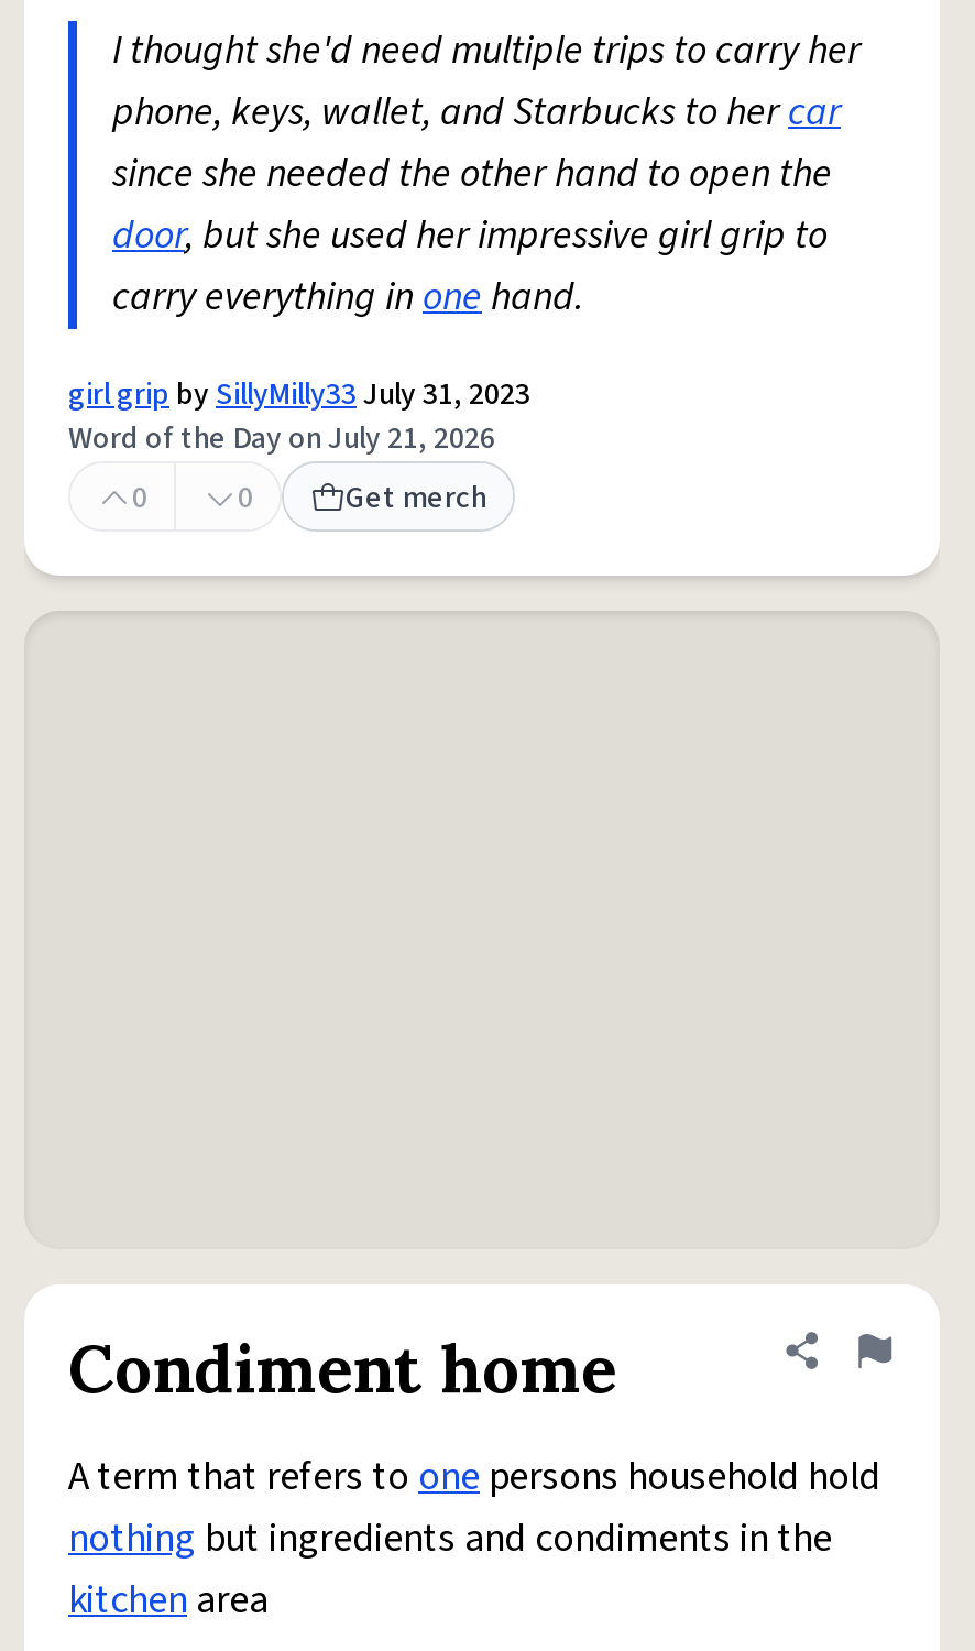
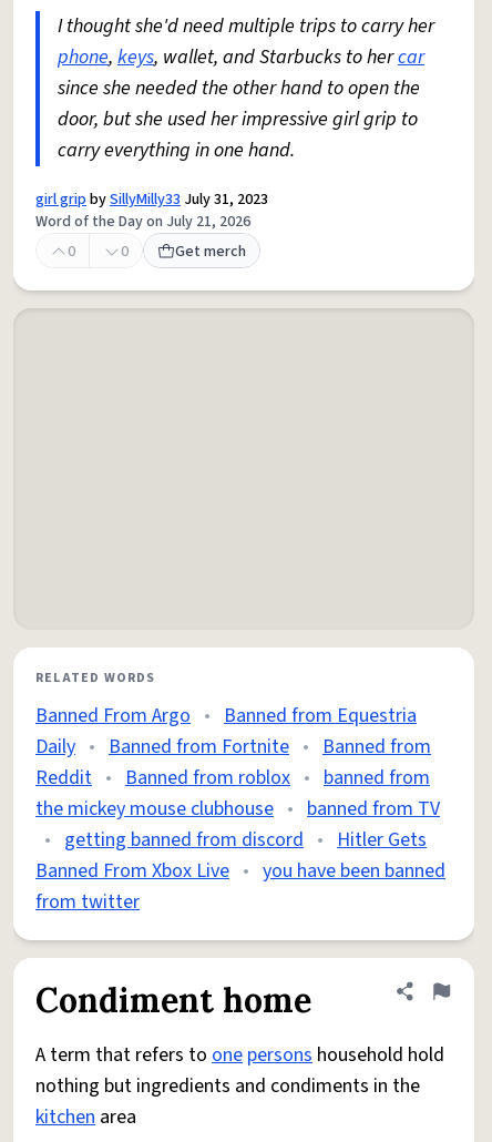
none -> [35,669,445,916] RELATED WORDS | Banned From Argo • Banned from Equestria | Daily • Banned from Fortnite • Banned from | Reddit • Banned from roblox • banned from | the mickey mouse clubhouse • banned from TV | • getting banned from discord • Hitler Gets | Banned From Xbox Live • you have been banned | from twitter

